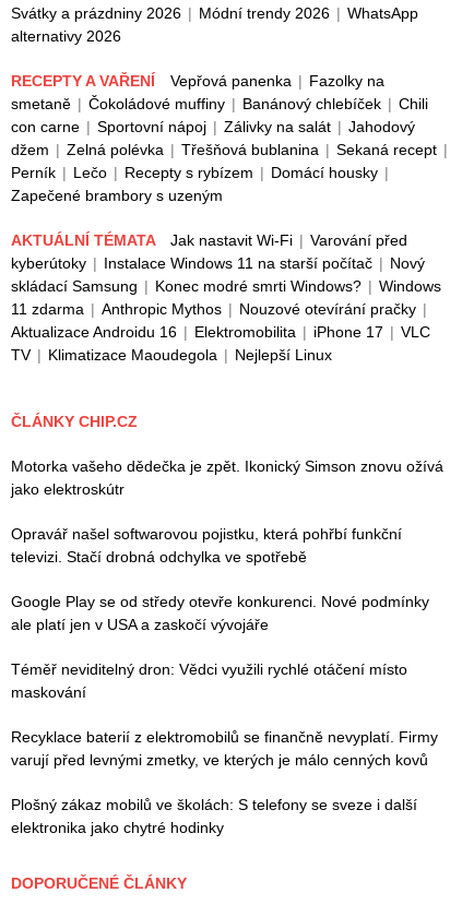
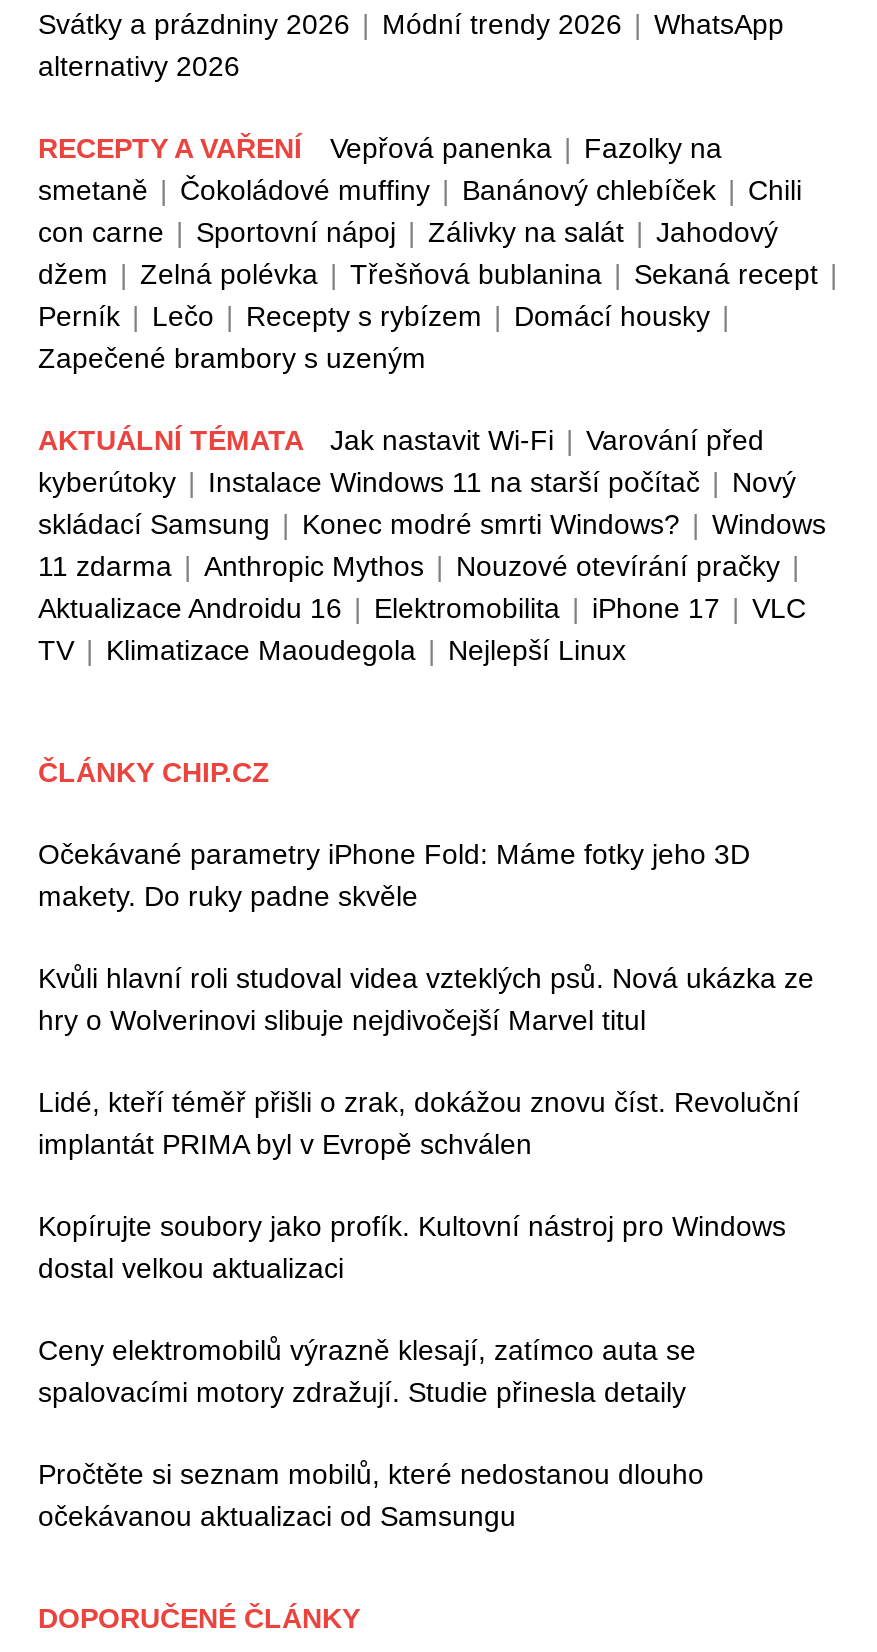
[11,457,443,498] Motorka vašeho dědečka je zpět. Ikonický Simson znovu ožívá | jako elektroskútr -> [38,838,750,912] Očekávané parametry iPhone Fold: Máme fotky jeho 3D | makety. Do ruky padne skvěle
[11,525,402,565] Opravář našel softwarovou pojistku, která pohřbí funkční | televizi. Stačí drobná odchylka ve spotřebě -> [38,962,814,1036] Kvůli hlavní roli studoval videa vzteklých psů. Nová ukázka ze | hry o Wolverinovi slibuje nejdivočejší Marvel titul
[11,593,429,633] Google Play se od středy otevře konkurenci. Nové podmínky | ale platí jen v USA a zaskočí vývojáře -> [38,1086,800,1160] Lidé, kteří téměř přišli o zrak, dokážou znovu číst. Revoluční | implantát PRIMA byl v Evropě schválen
[11,660,407,701] Téměř neviditelný dron: Vědci využili rychlé otáčení místo | maskování -> [38,1210,786,1284] Kopírujte soubory jako profík. Kultovní nástroj pro Windows | dostal velkou aktualizaci
[11,728,438,769] Recyklace baterií z elektromobilů se finančně nevyplatí. Firmy | varují před levnými zmetky, ve kterých je málo cenných kovů -> [38,1334,696,1408] Ceny elektromobilů výrazně klesají, zatímco auta se | spalovacími motory zdražují. Studie přinesla detaily
[11,796,417,836] Plošný zákaz mobilů ve školách: S telefony se sveze i další | elektronika jako chytré hodinky -> [38,1458,704,1532] Pročtěte si seznam mobilů, které nedostanou dlouho | očekávanou aktualizaci od Samsungu

